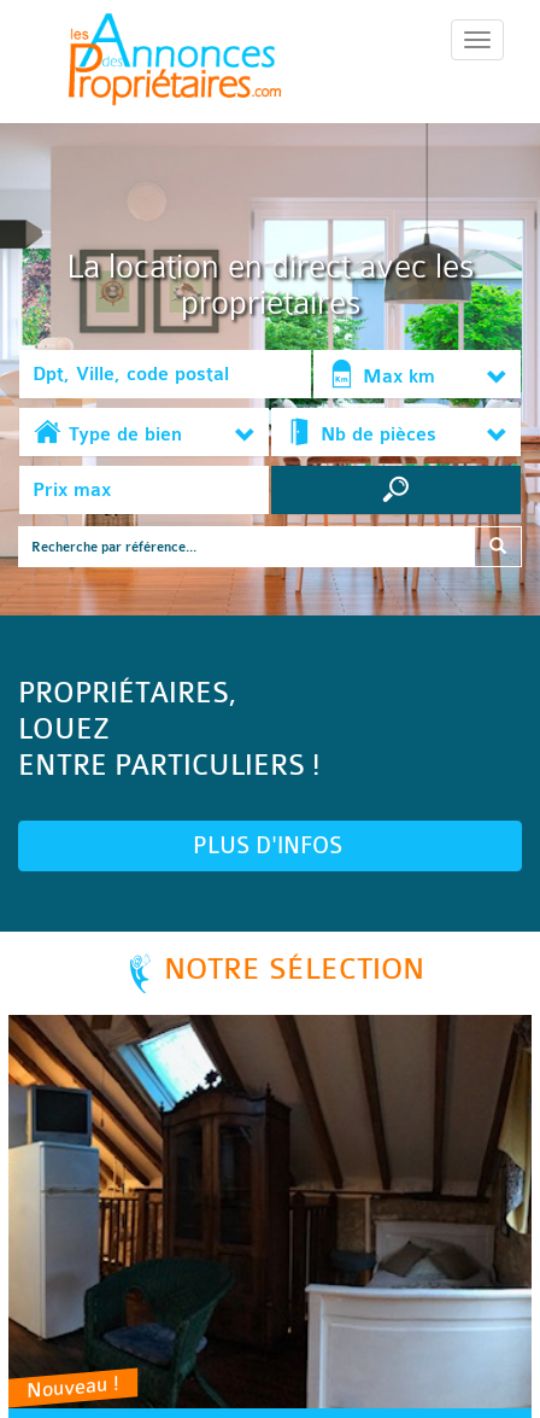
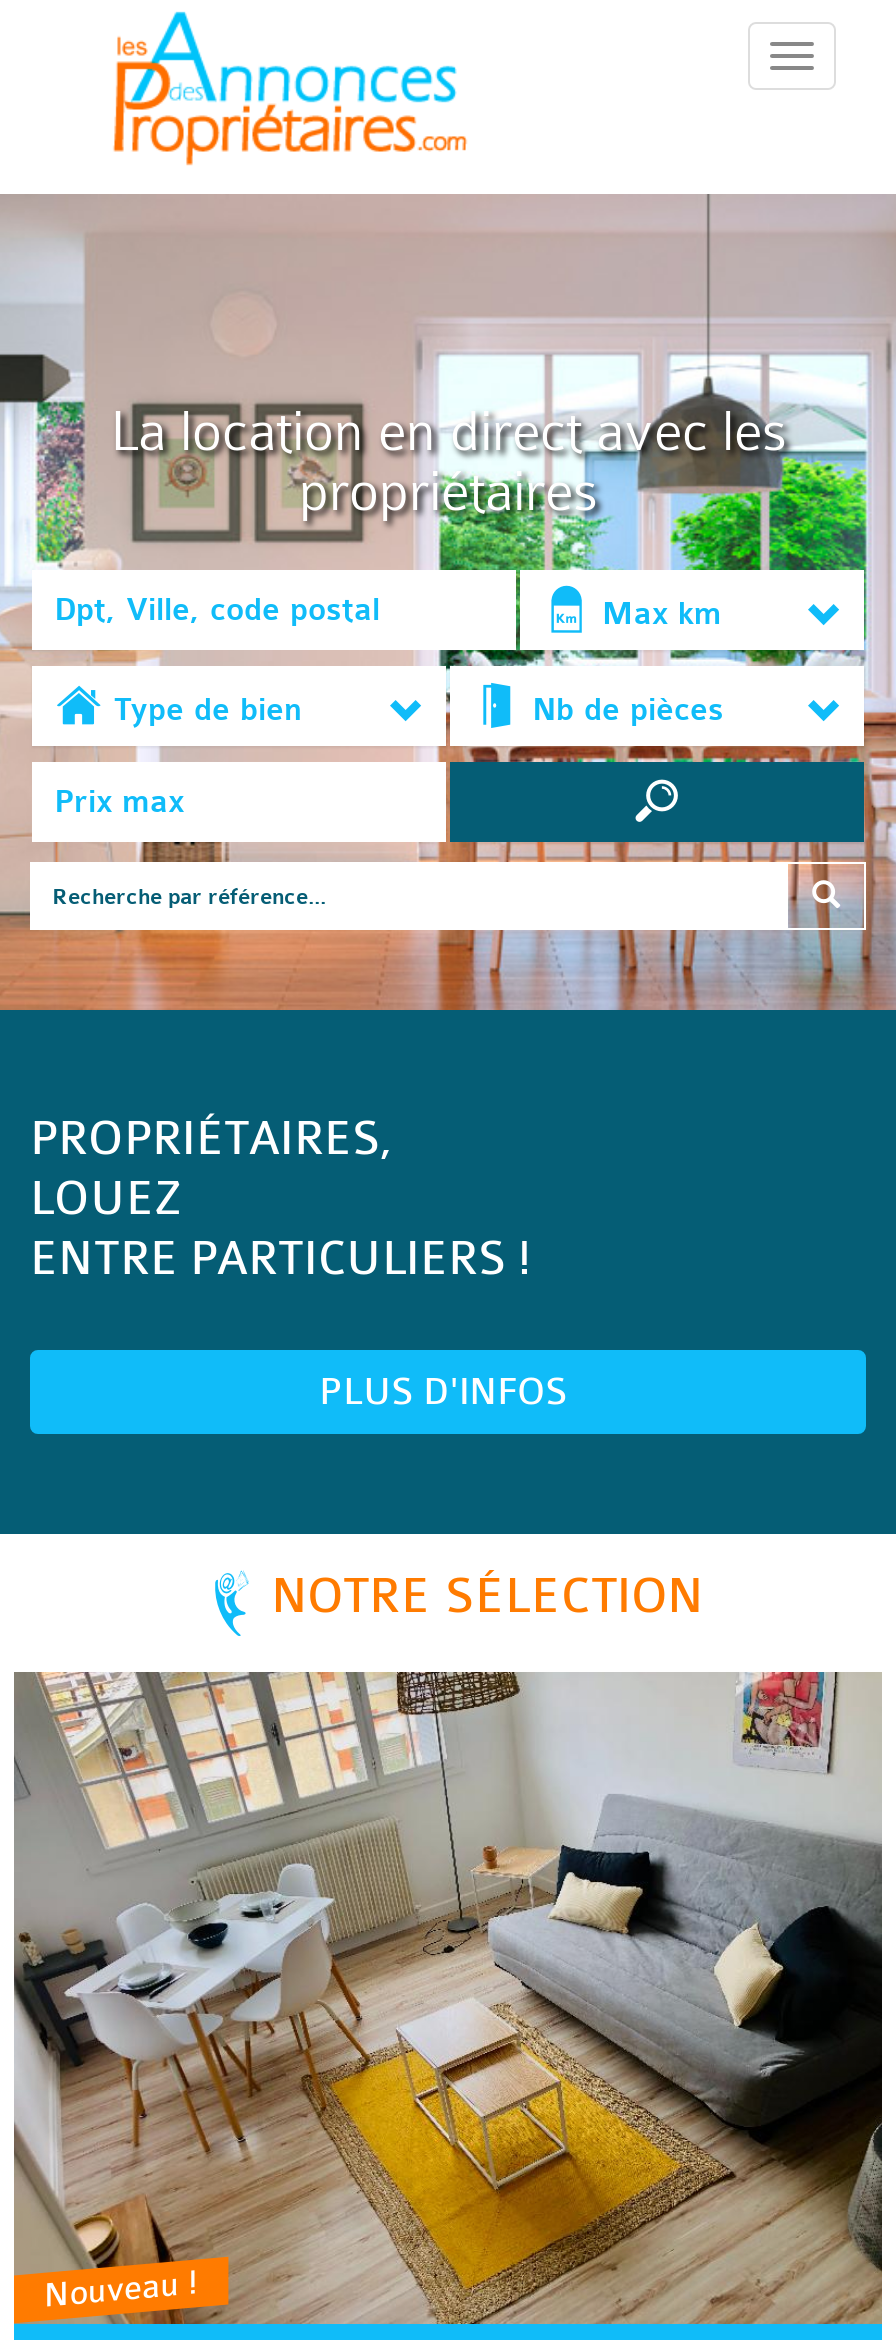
[7,1014,532,1410] [image] -> [12,1670,884,2326] [image]

